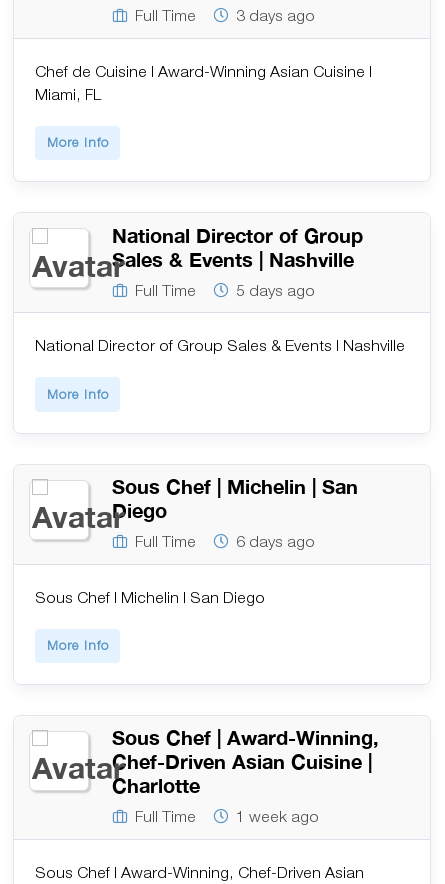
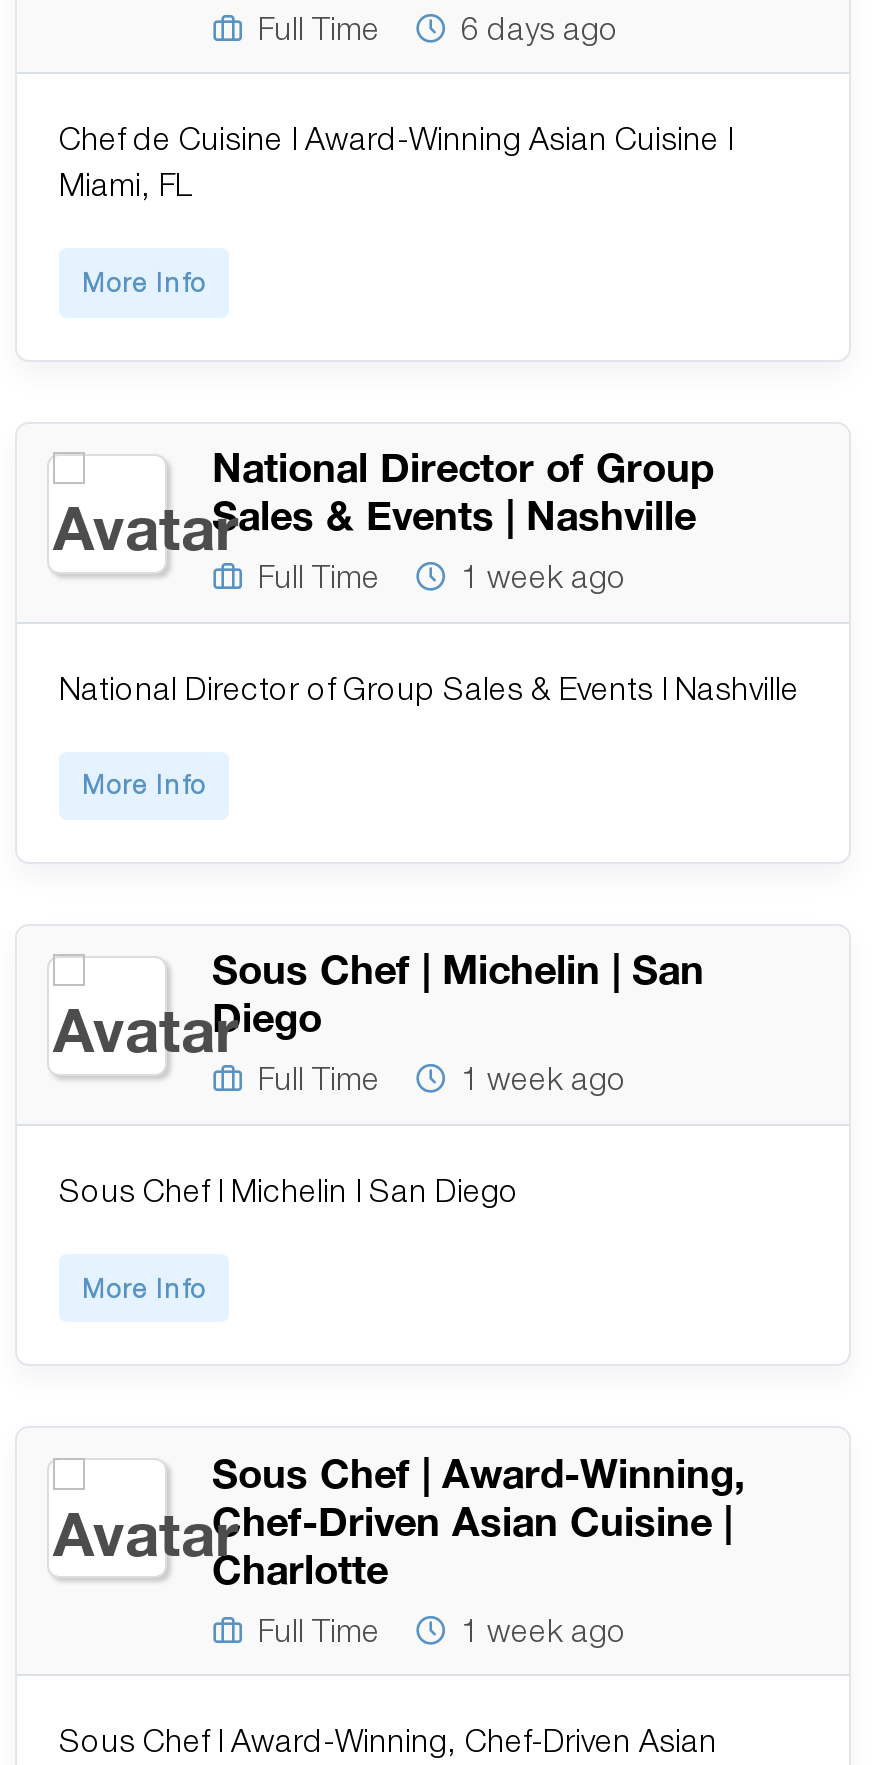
[236,6,315,24] 3 days ago -> [461,9,619,45] 6 days ago
[236,281,315,299] 5 days ago -> [461,558,627,594] 1 week ago
[236,532,315,550] 6 days ago -> [461,1061,627,1097] 1 week ago

